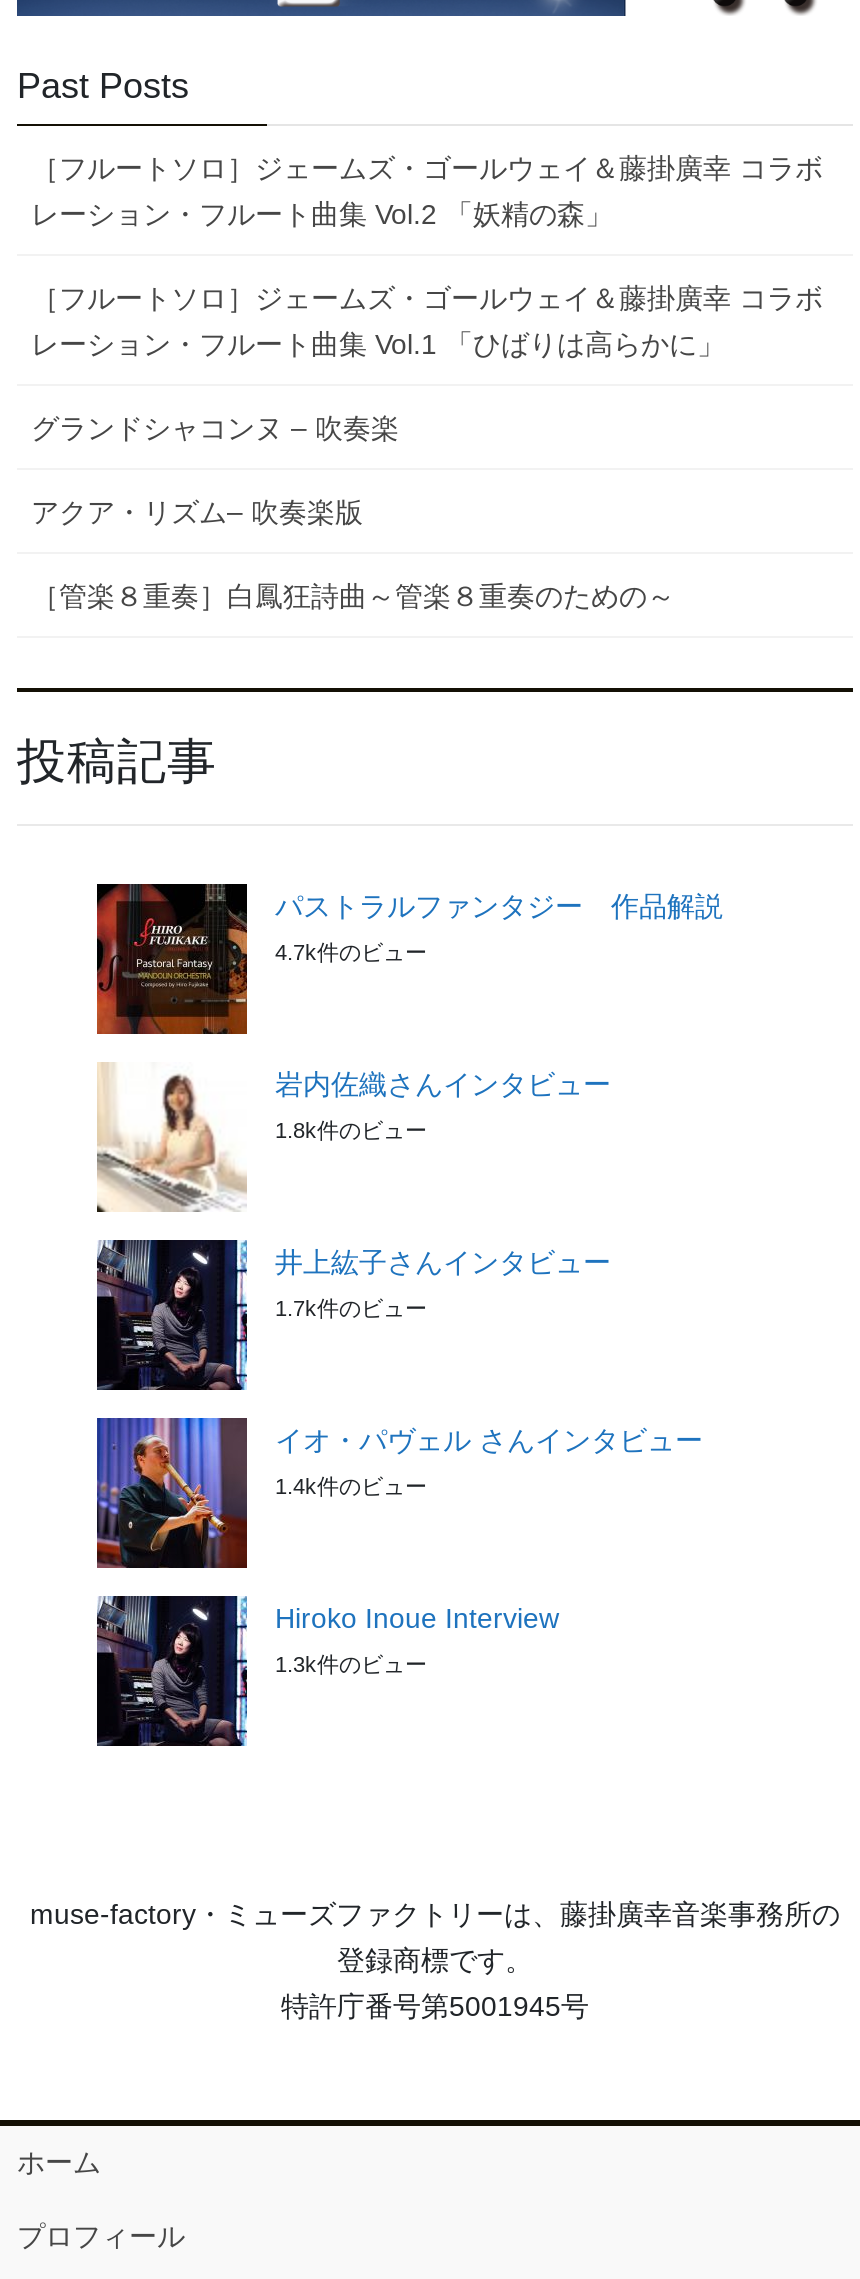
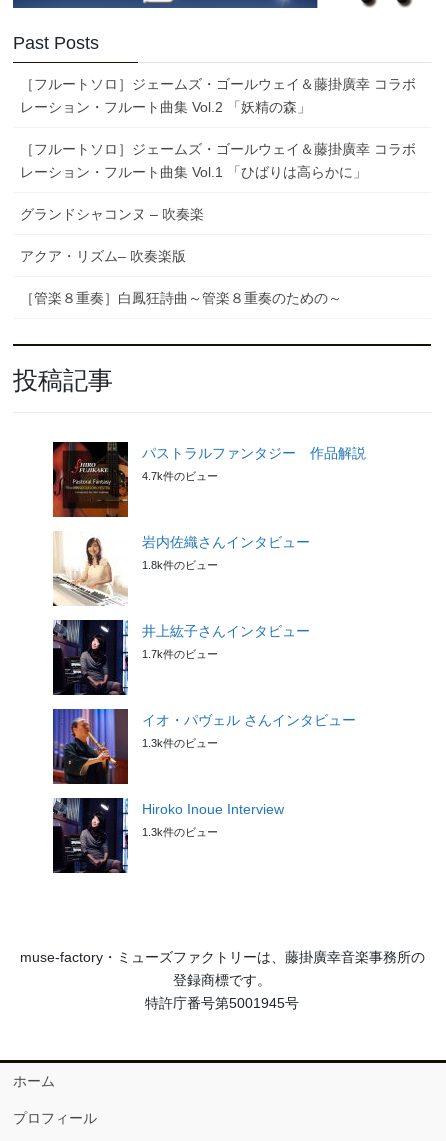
[275,1474,427,1498] 1.4k件のビュー -> [142,737,218,749] 1.3k件のビュー

